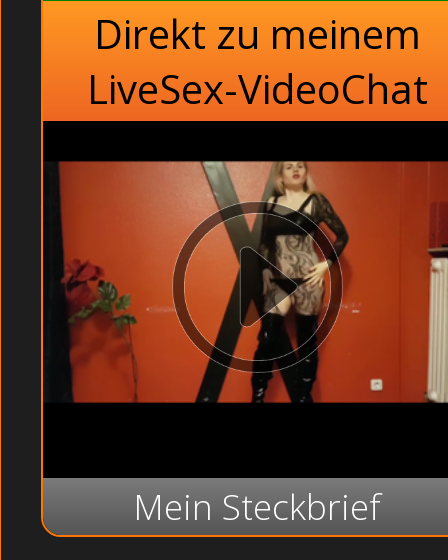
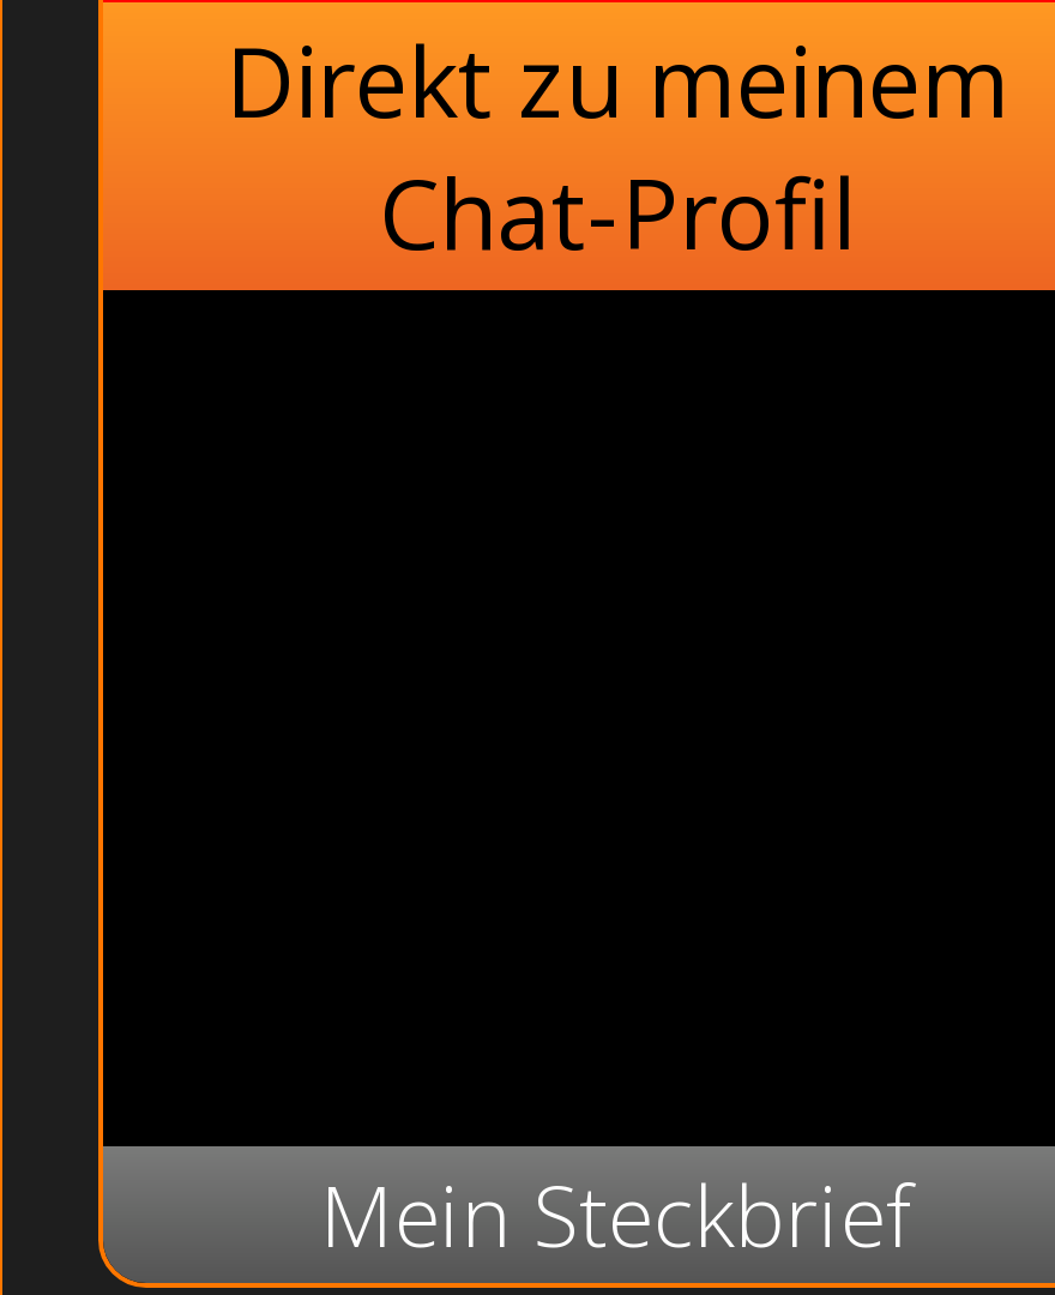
[87,61,428,116] LiveSex-VideoChat -> [379,147,856,279] Chat-Profil
[57,160,445,404] [image] -> none

